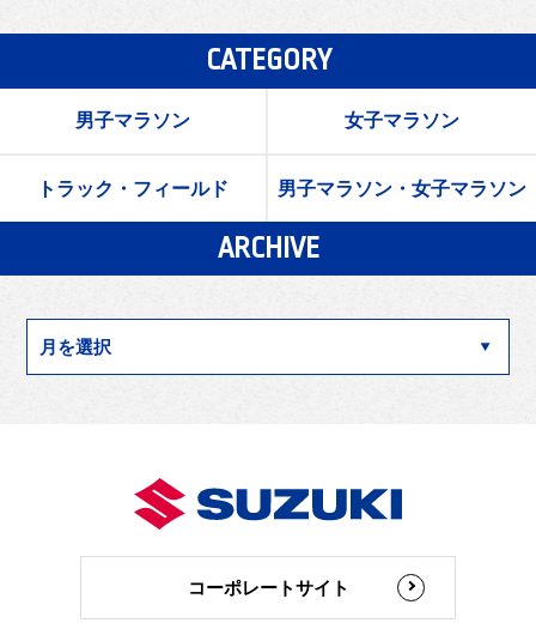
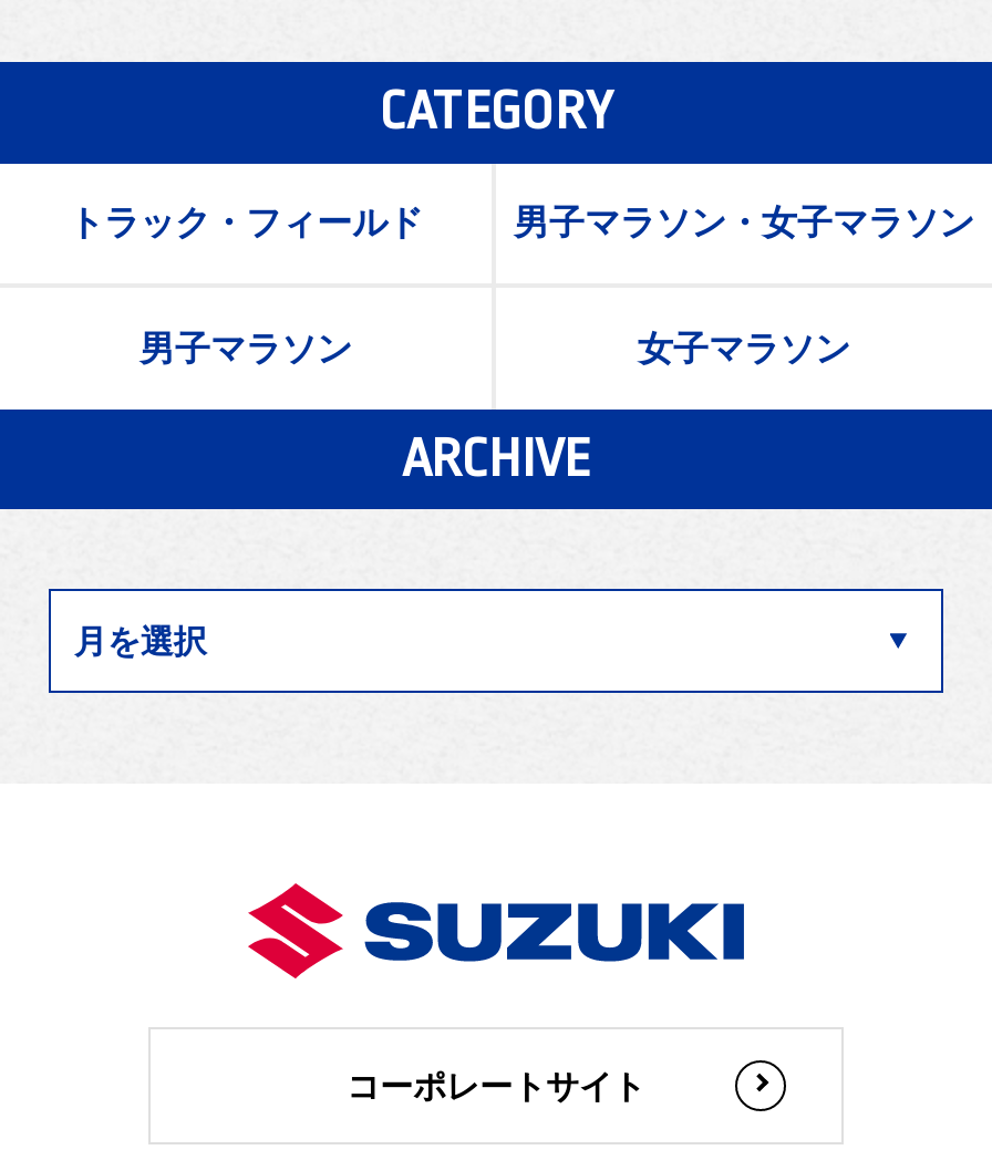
moved [75,110,459,131] -> [139,329,850,367]: 男子マラソン | 女子マラソン
moved [37,178,526,199] -> [69,203,974,241]: トラック・フィールド | 男子マラソン・女子マラソン

